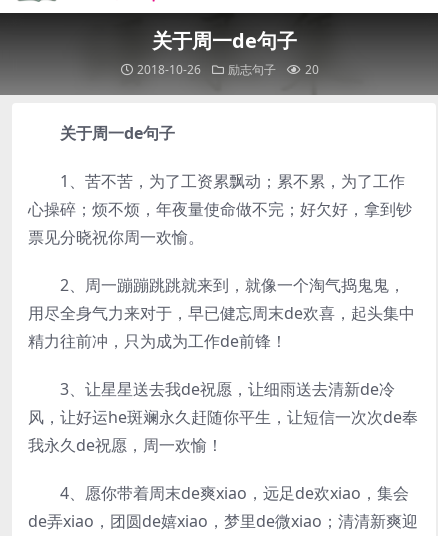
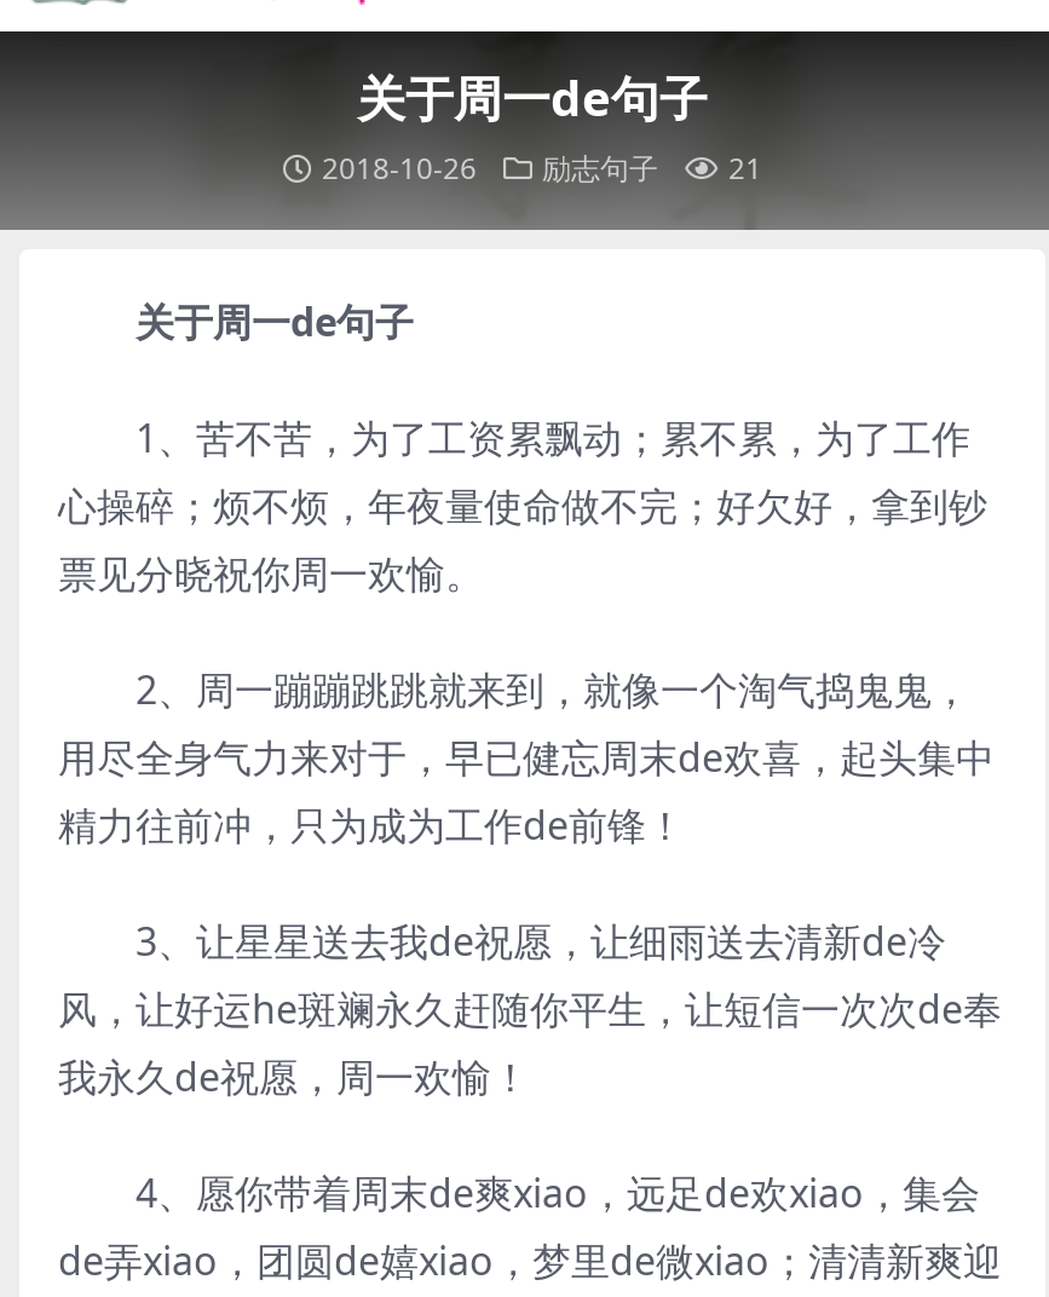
[305,61,319,78] 20 -> [728,148,762,189] 21

